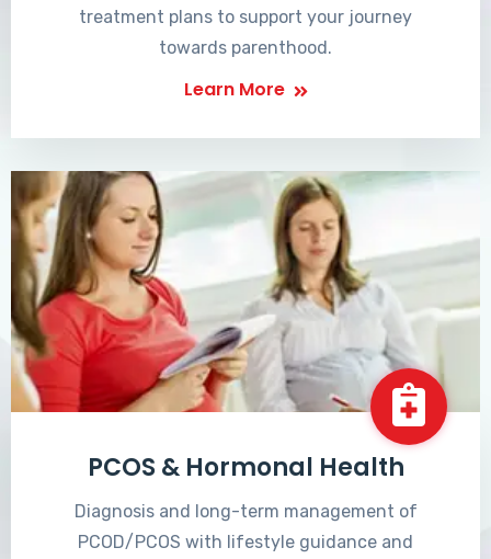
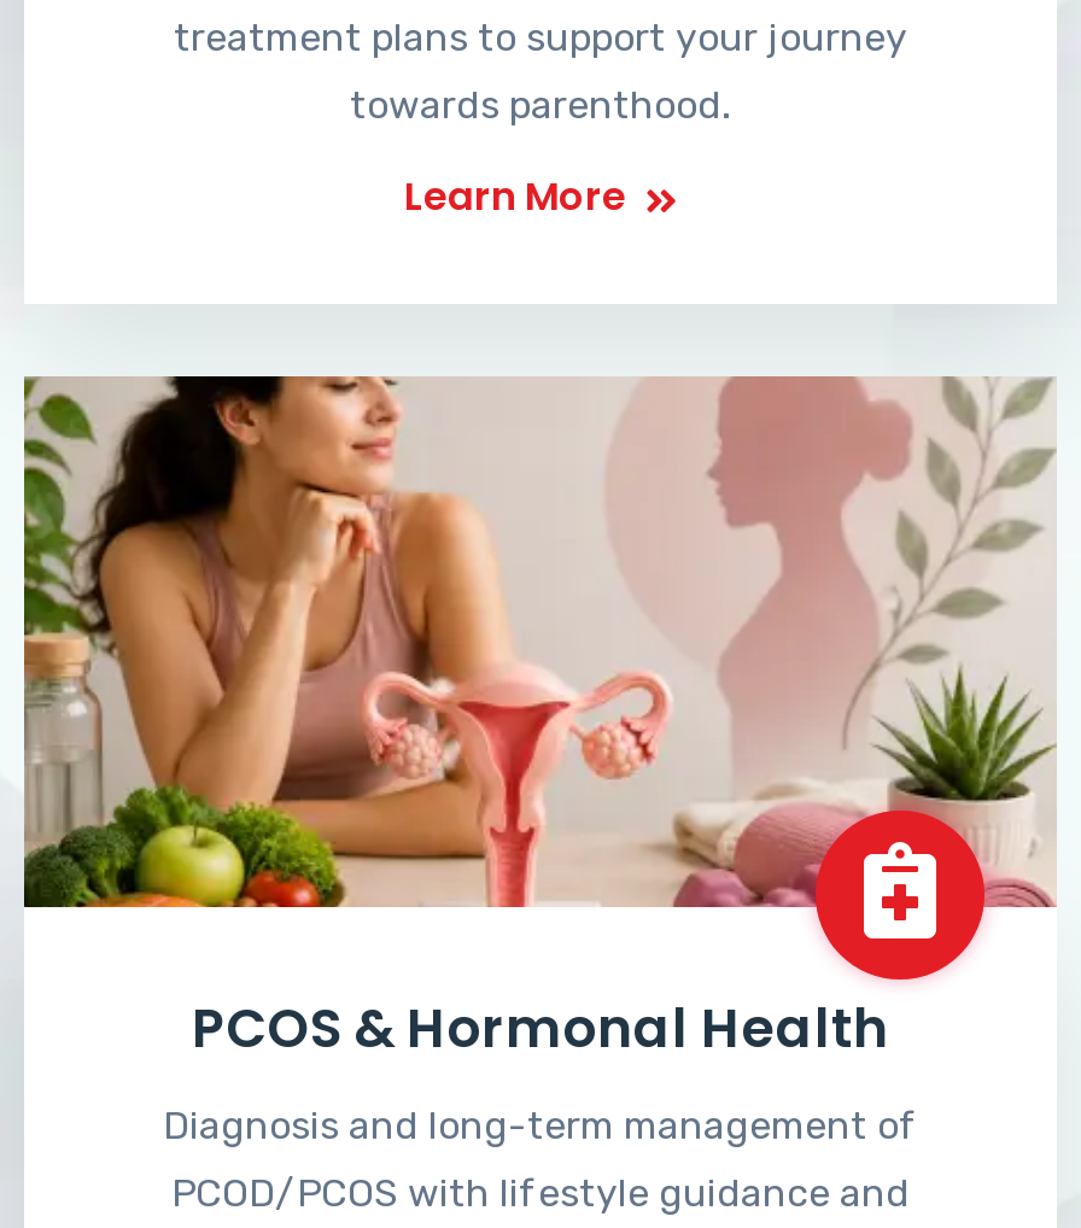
[10,170,479,413] [image] -> [22,374,1057,910] [image]

